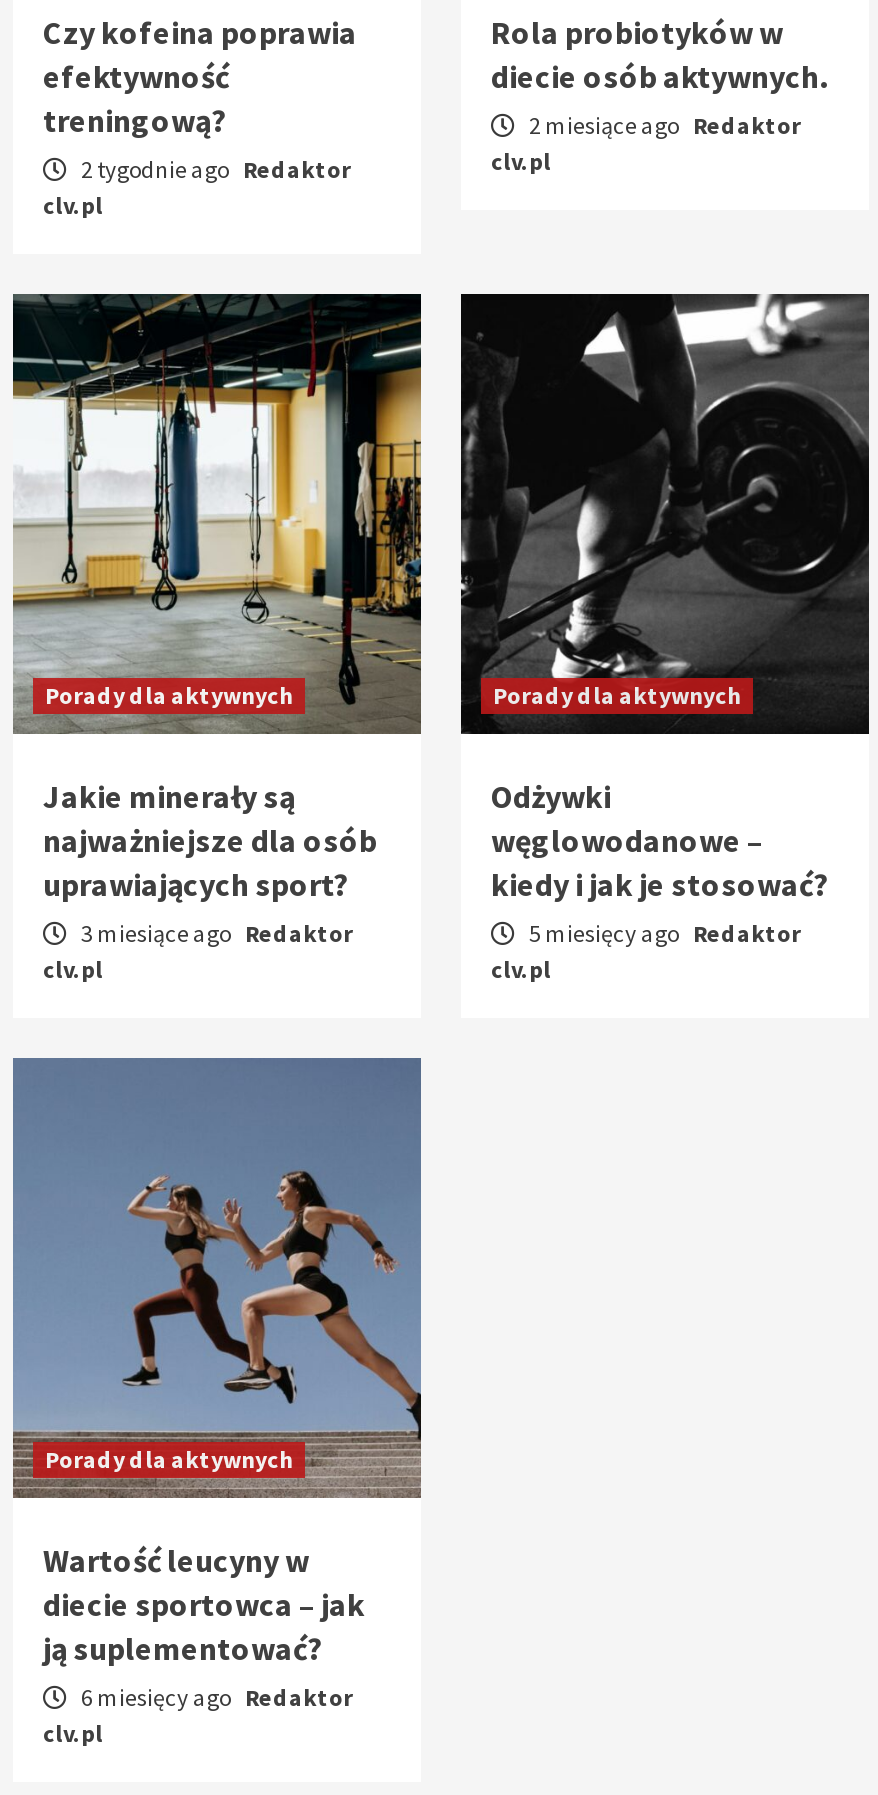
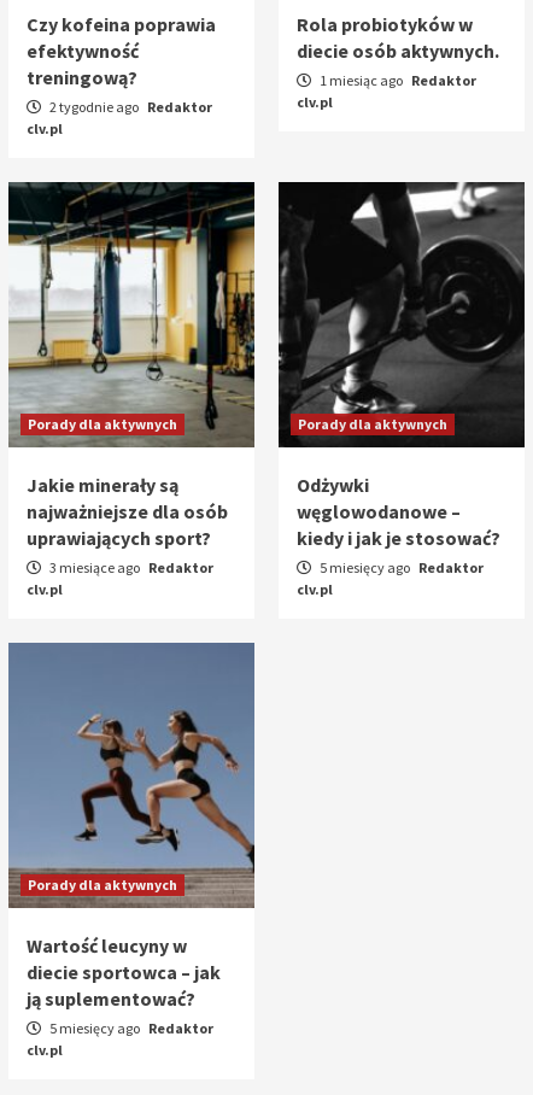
[525,110,801,140] 2 miesiące ago Redaktor -> [317,71,476,89] 1 miesiąc ago Redaktor
[77,1682,353,1712] 6 miesięcy ago Redaktor -> [47,1019,213,1037] 5 miesięcy ago Redaktor

